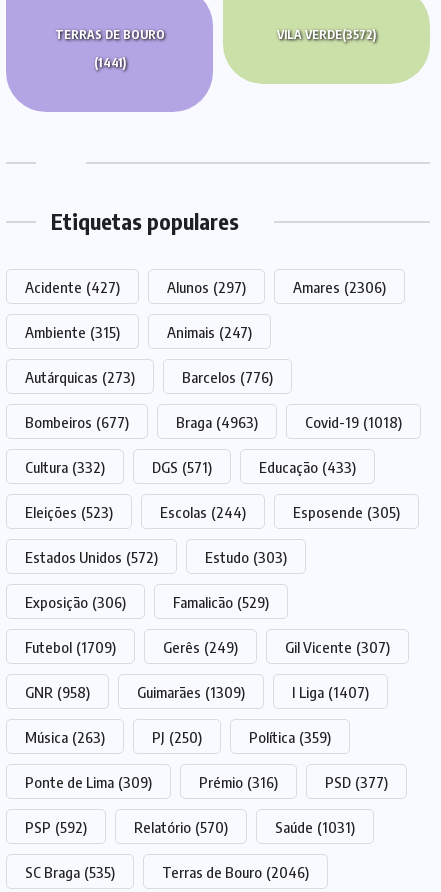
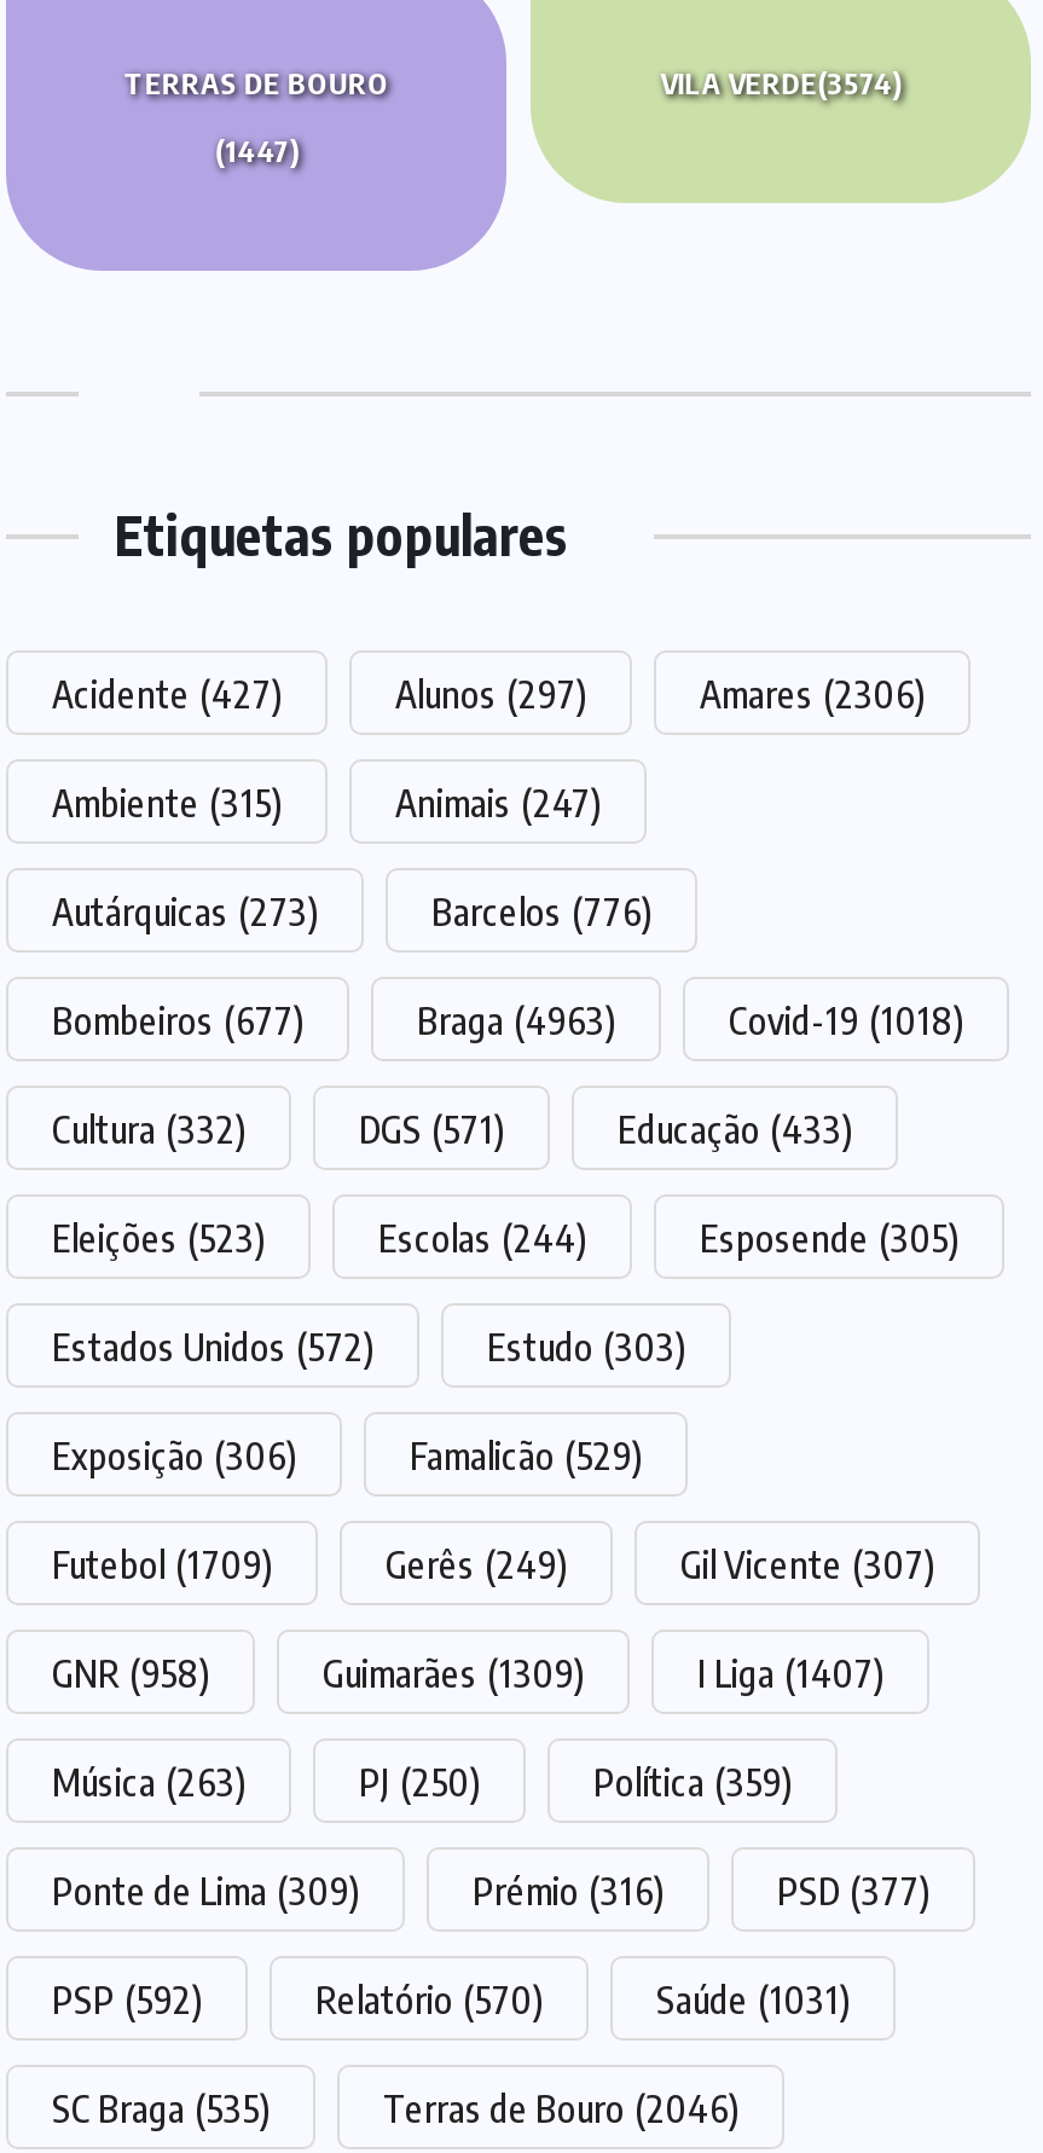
[277,27,376,42] VILA VERDE(3572) -> [661,65,900,102] VILA VERDE(3574)
[94,55,126,70] (1441) -> [215,133,298,169] (1447)

